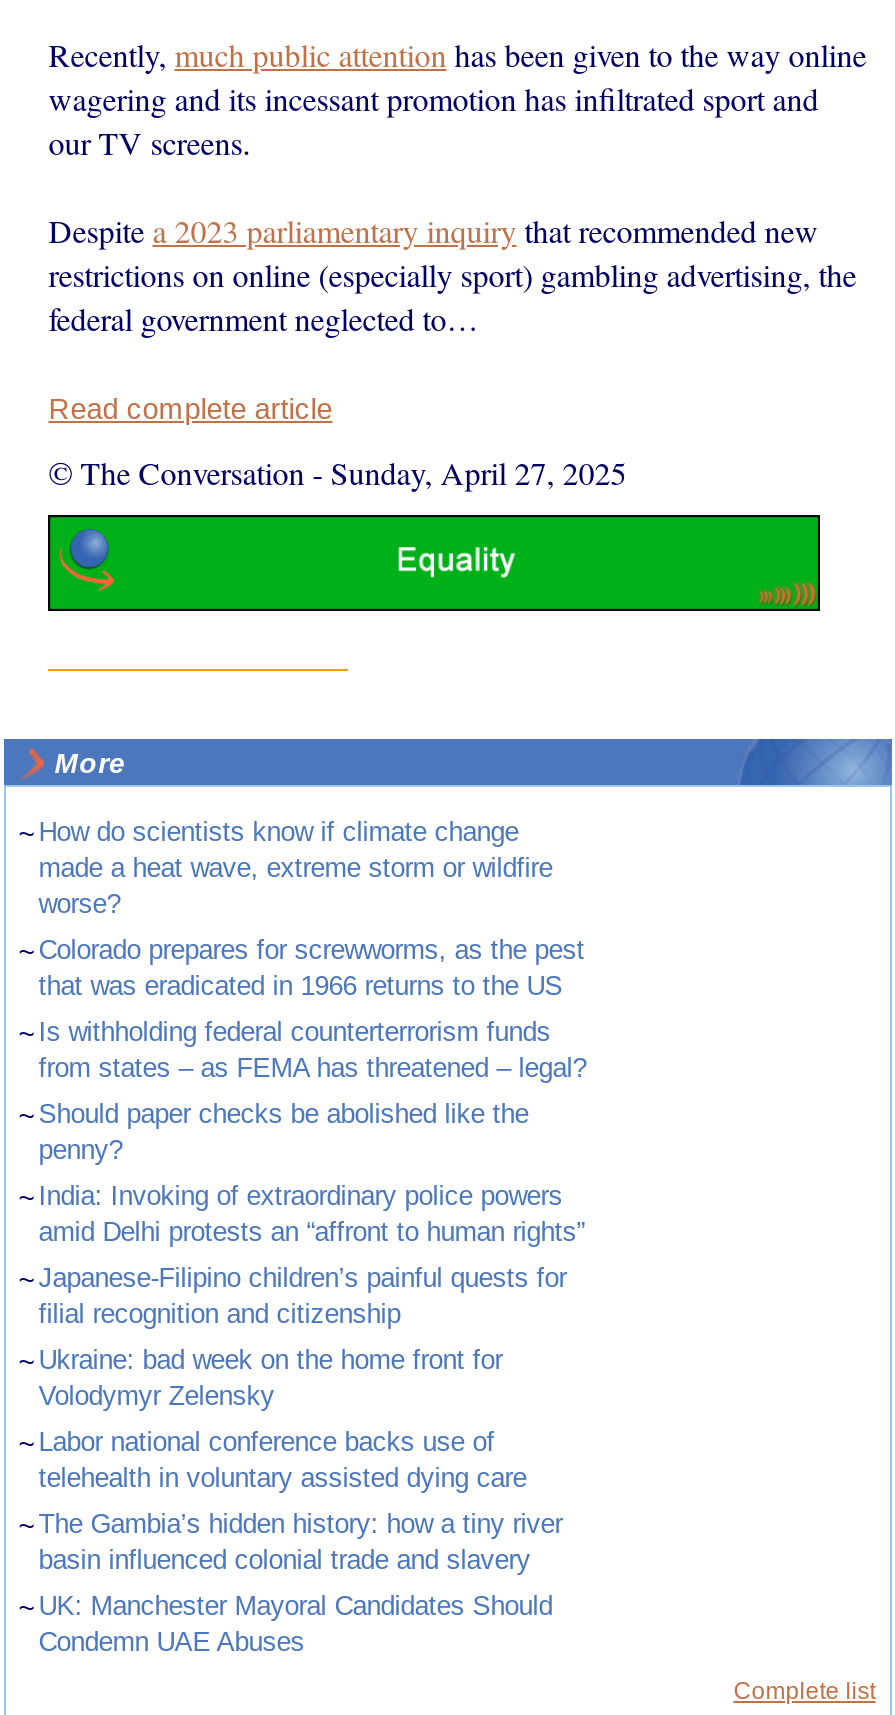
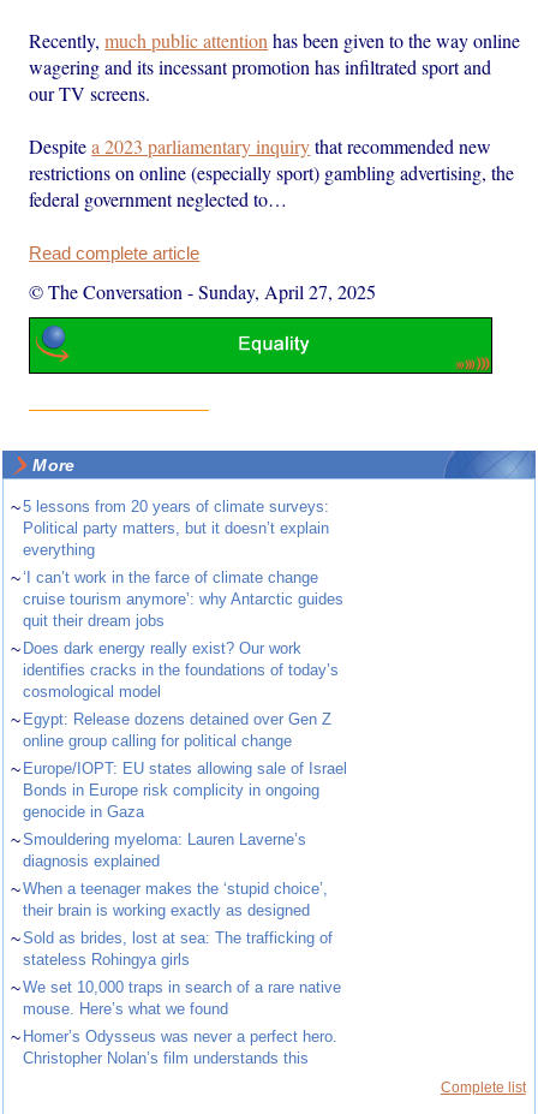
[18,816,552,918] ~ How do scientists know if climate change | made a heat wave, extreme storm or wildfire | worse? -> [11,498,329,559] ~ 5 lessons from 20 years of climate surveys: | Political party matters, but it doesn’t explain | everything
[18,934,584,1000] ~ Colorado prepares for screwworms, as the pest | that was eradicated in 1966 returns to the US -> [11,569,344,630] ~ ‘I can’t work in the farce of climate change | cruise tourism anymore’: why Antarctic guides | quit their dream jobs
[18,1016,586,1082] ~ Is withholding federal counterterrorism funds | from states – as FEMA has threatened – legal? -> [11,640,339,701] ~ Does dark energy really exist? Our work | identifies cracks in the foundations of today’s | cosmological model
[18,1098,528,1164] ~ Should paper checks be abolished like the | penny? -> [11,711,332,750] ~ Egypt: Release dozens detained over Gen Z | online group calling for political change
[18,1180,584,1246] ~ India: Invoking of extraordinary police powers | amid Delhi protests an “affront to human rights” -> [11,760,347,821] ~ Europe/IOPT: EU states allowing sale of Israel | Bonds in Europe risk complicity in ongoing | genocide in Gaza
[18,1262,566,1328] ~ Japanese-Filipino children’s painful quests for | filial recognition and citizenship -> [11,831,306,871] ~ Smouldering myeloma: Lauren Laverne’s | diagnosis explained
[18,1344,502,1410] ~ Ukraine: bad week on the home front for | Volodymyr Zelensky -> [11,880,328,920] ~ When a teenager makes the ‘stupid choice’, | their brain is working exactly as designed
[18,1426,526,1492] ~ Labor national conference backs use of | telehealth in voluntary assisted dying care -> [11,930,333,969] ~ Sold as brides, lost at sea: The trafficking of | stateless Rohingya girls
[18,1508,562,1574] ~ The Gambia’s hidden history: how a tiny river | basin influenced colonial trade and slavery -> [11,979,341,1018] ~ We set 10,000 traps in search of a rare native | mouse. Here’s what we found
[18,1590,552,1656] ~ UK: Manchester Mayoral Candidates Should | Condemn UAE Abuses -> [11,1028,338,1068] ~ Homer’s Odysseus was never a perfect hero. | Christopher Nolan’s film understands this

